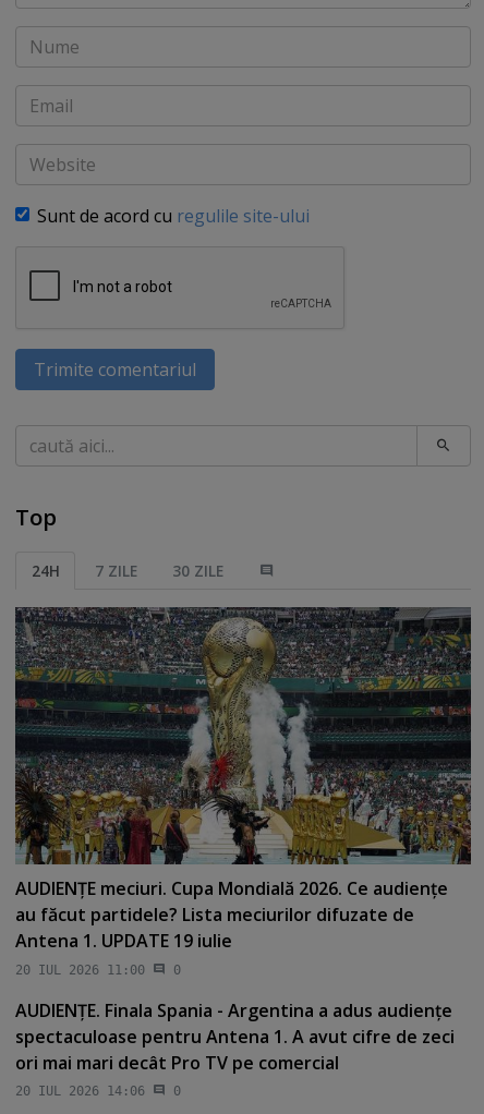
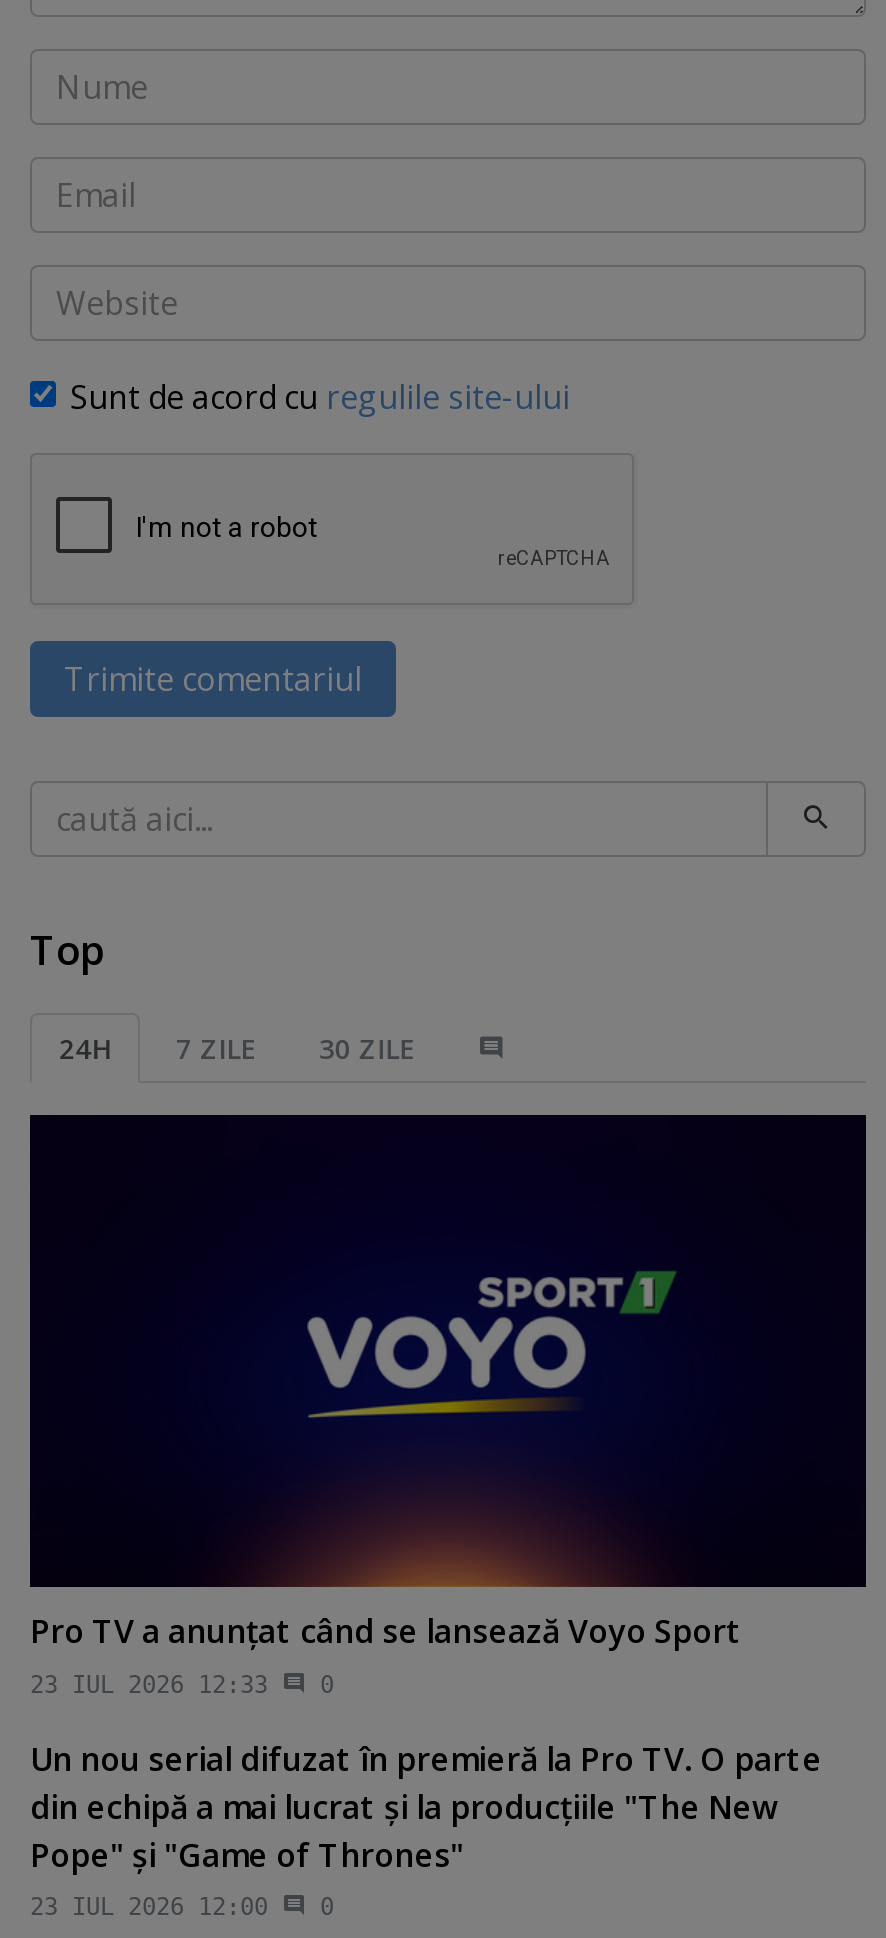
[14,606,472,977] [image] | AUDIENŢE meciuri. Cupa Mondială 2026. Ce audienţe | au făcut partidele? Lista meciurilor difuzate de | Antena 1. UPDATE 19 iulie | 20 IUL 2026 11:00 -> [28,1113,868,1698] [image] | Pro TV a anunţat când se lansează Voyo Sport | 23 IUL 2026 12:33
[15,998,455,1099] AUDIENŢE. Finala Spania - Argentina a adus audienţe | spectaculoase pentru Antena 1. A avut cifre de zeci | ori mai mari decât Pro TV pe comercial | 20 IUL 2026 14:06 -> [30,1736,822,1921] Un nou serial difuzat în premieră la Pro TV. O parte | din echipă a mai lucrat şi la producţiile "The New | Pope" şi "Game of Thrones" | 23 IUL 2026 12:00

